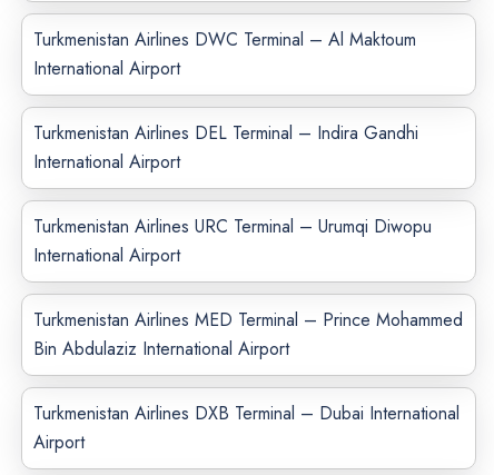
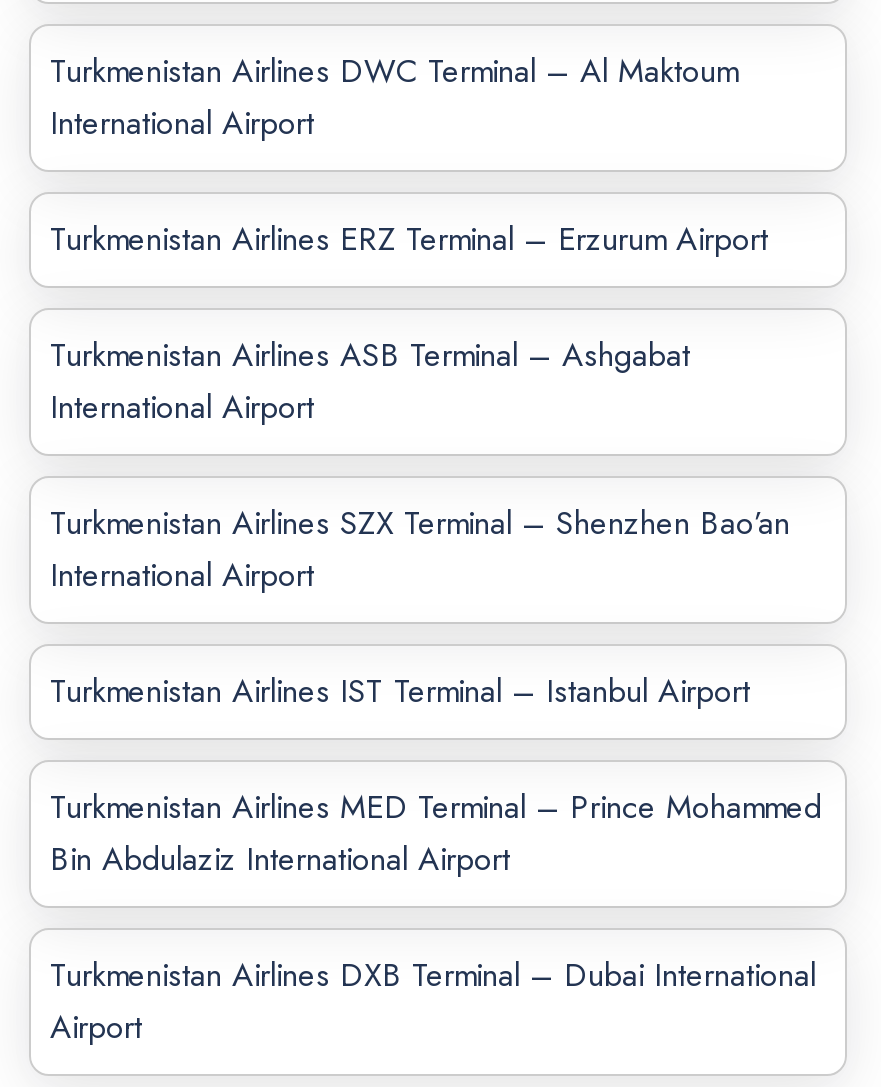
[33,121,418,146] Turkmenistan Airlines DEL Terminal – Indira Gandhi -> [50,217,768,379] Turkmenistan Airlines ERZ Terminal – Erzurum Airport | Turkmenistan Airlines ASB Terminal – Ashgabat
[33,214,431,240] Turkmenistan Airlines URC Terminal – Urumqi Diwopu -> [50,501,790,547] Turkmenistan Airlines SZX Terminal – Shenzhen Bao’an
none -> [50,669,750,715] Turkmenistan Airlines IST Terminal – Istanbul Airport

